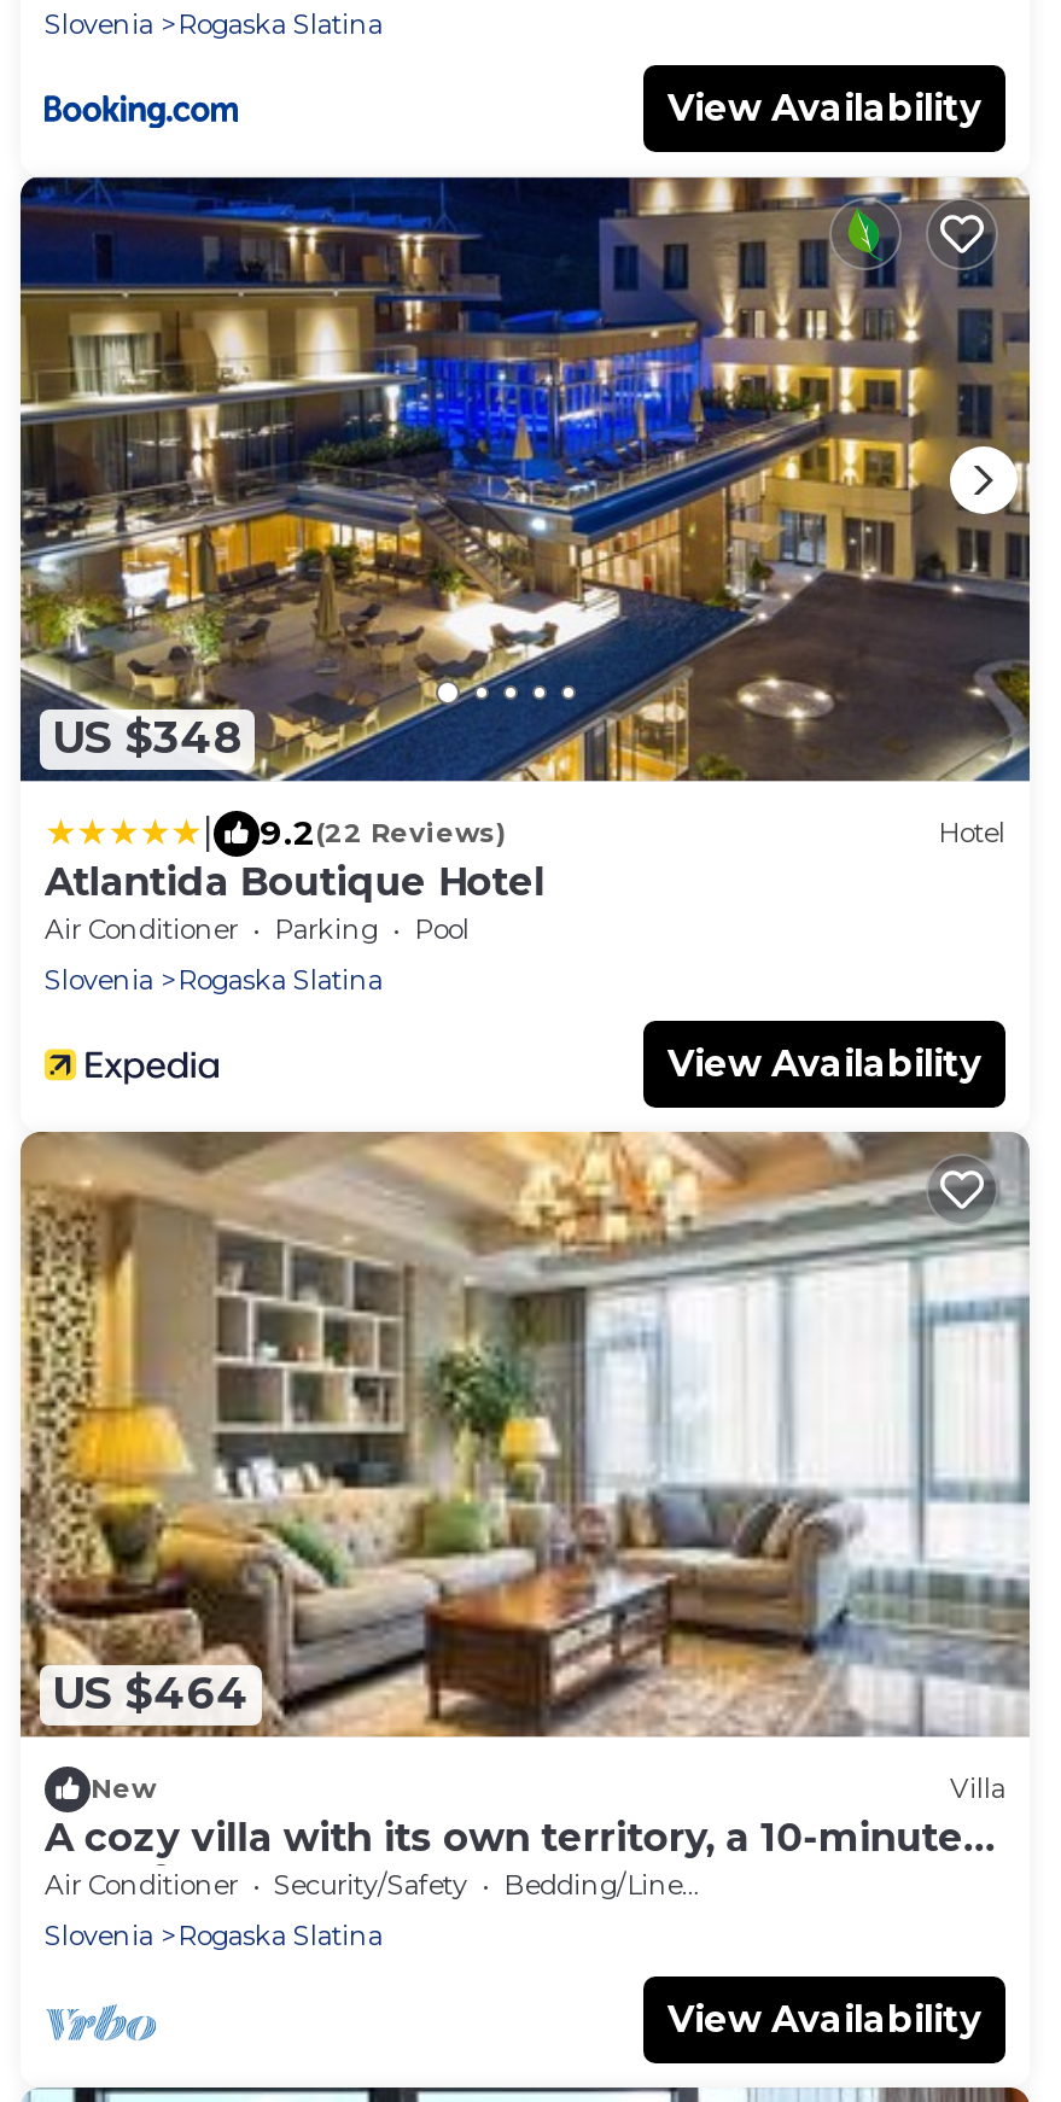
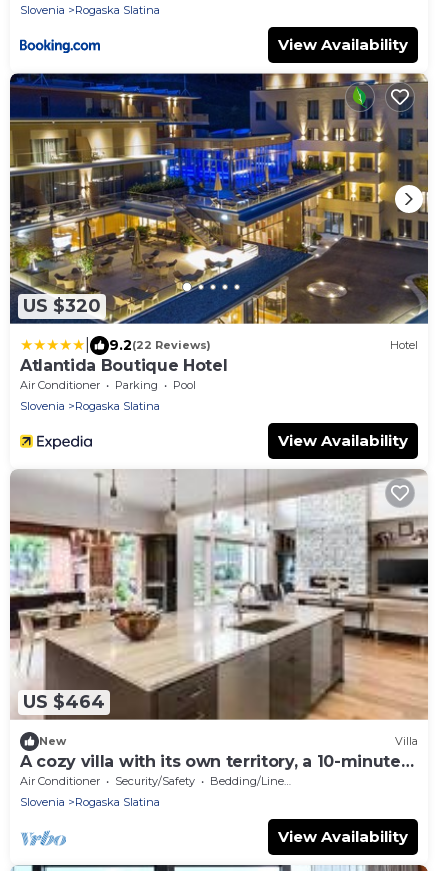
[52,713,243,766] US $348 -> [23,295,101,317] US $320
[18,1129,1032,1738] [image] -> [9,469,429,721] [image]

